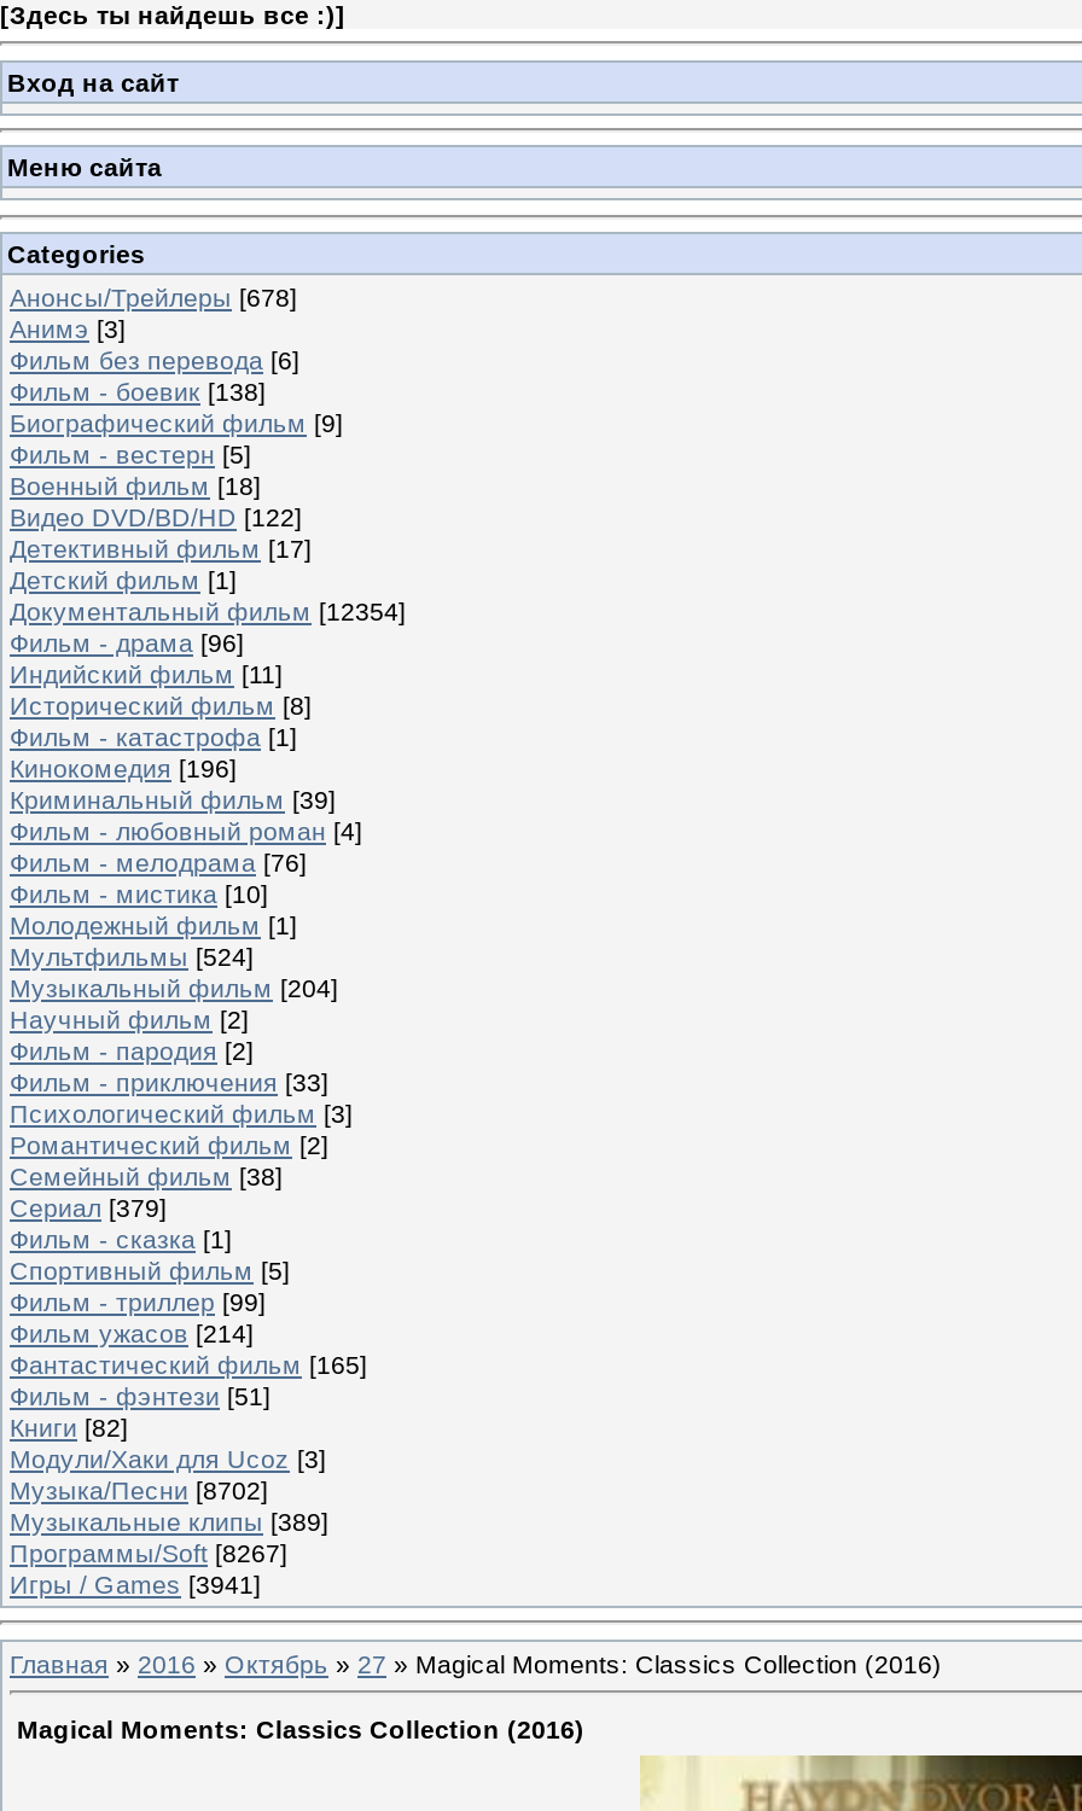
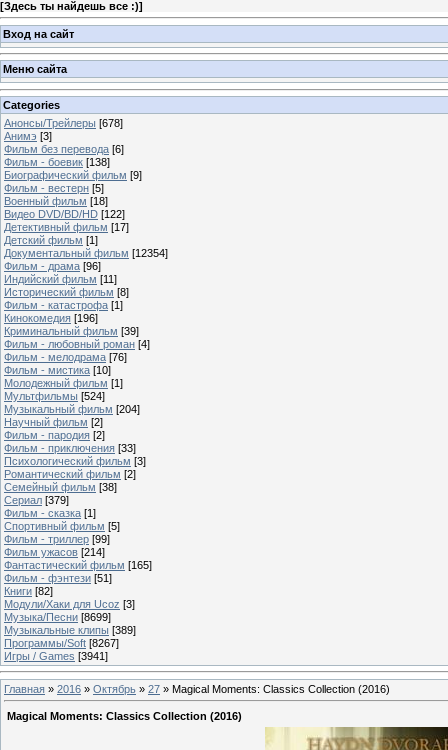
[10,1475,268,1504] Музыка/Песни [8702] -> [4,611,111,623] Музыка/Песни [8699]

